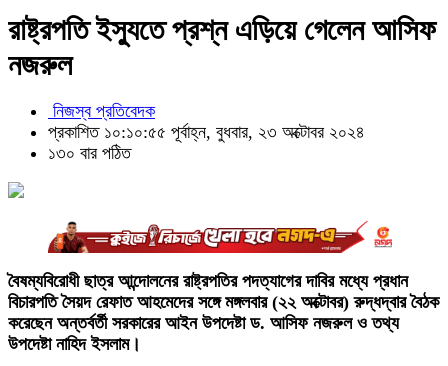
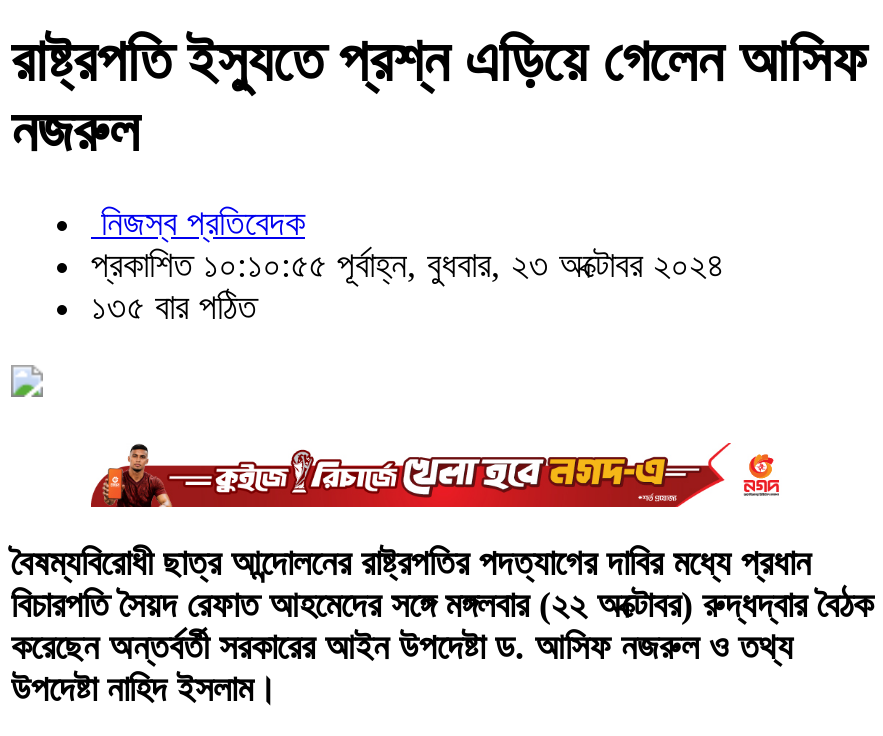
[48,143,131,163] ১৩০ বার পঠিত -> [91,286,257,326] ১৩৫ বার পঠিত

